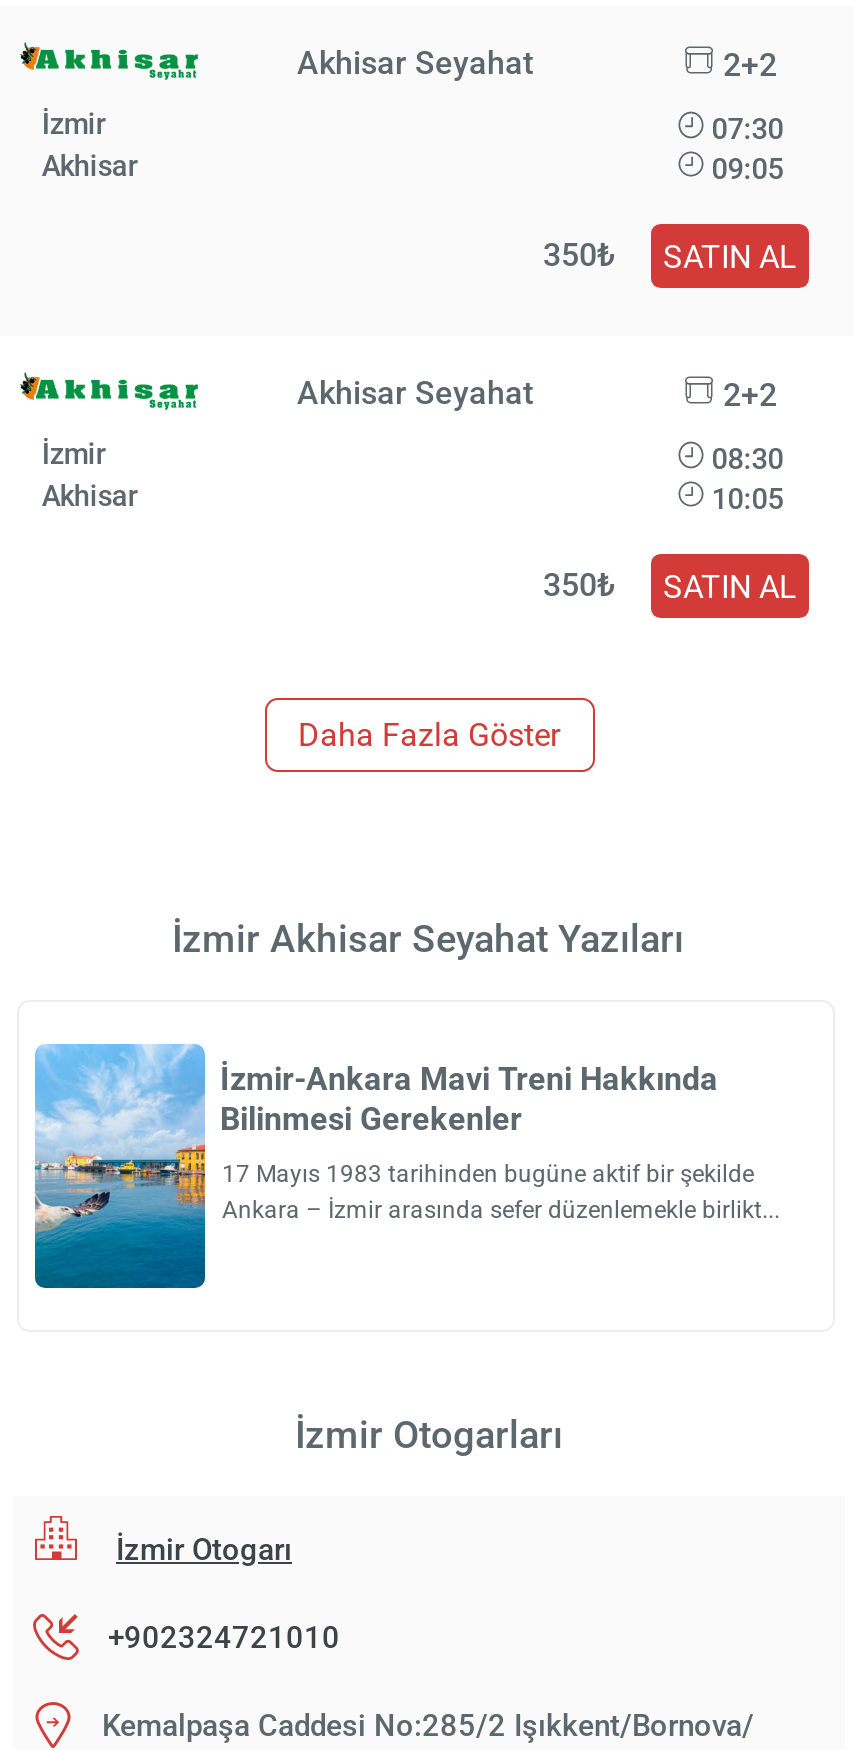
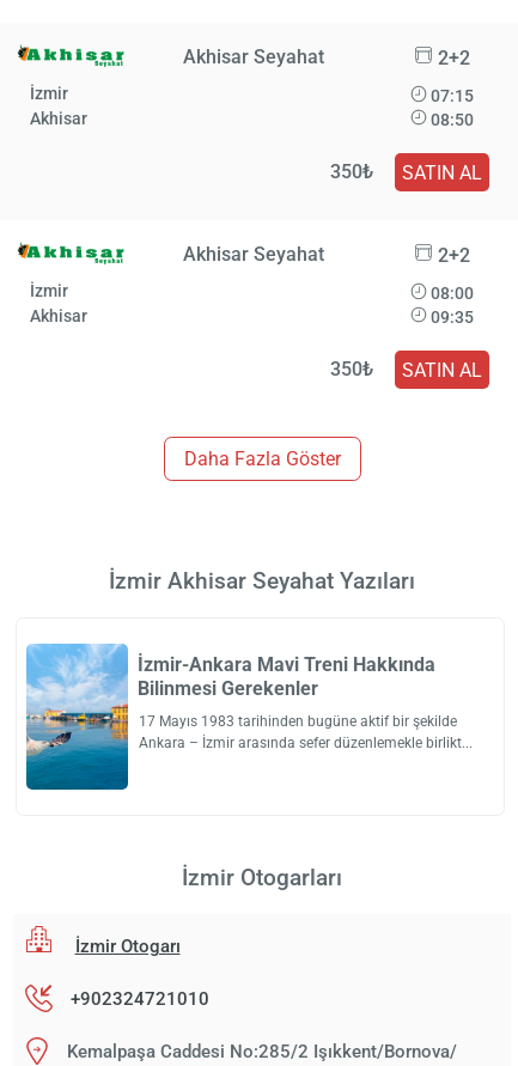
[705,114,783,148] 07:30 -> [427,87,474,107] 07:15
[705,152,783,186] 09:05 -> [427,110,474,131] 08:50
[705,444,783,478] 08:30 -> [427,285,474,305] 08:00
[705,482,783,516] 10:05 -> [427,308,474,328] 09:35

